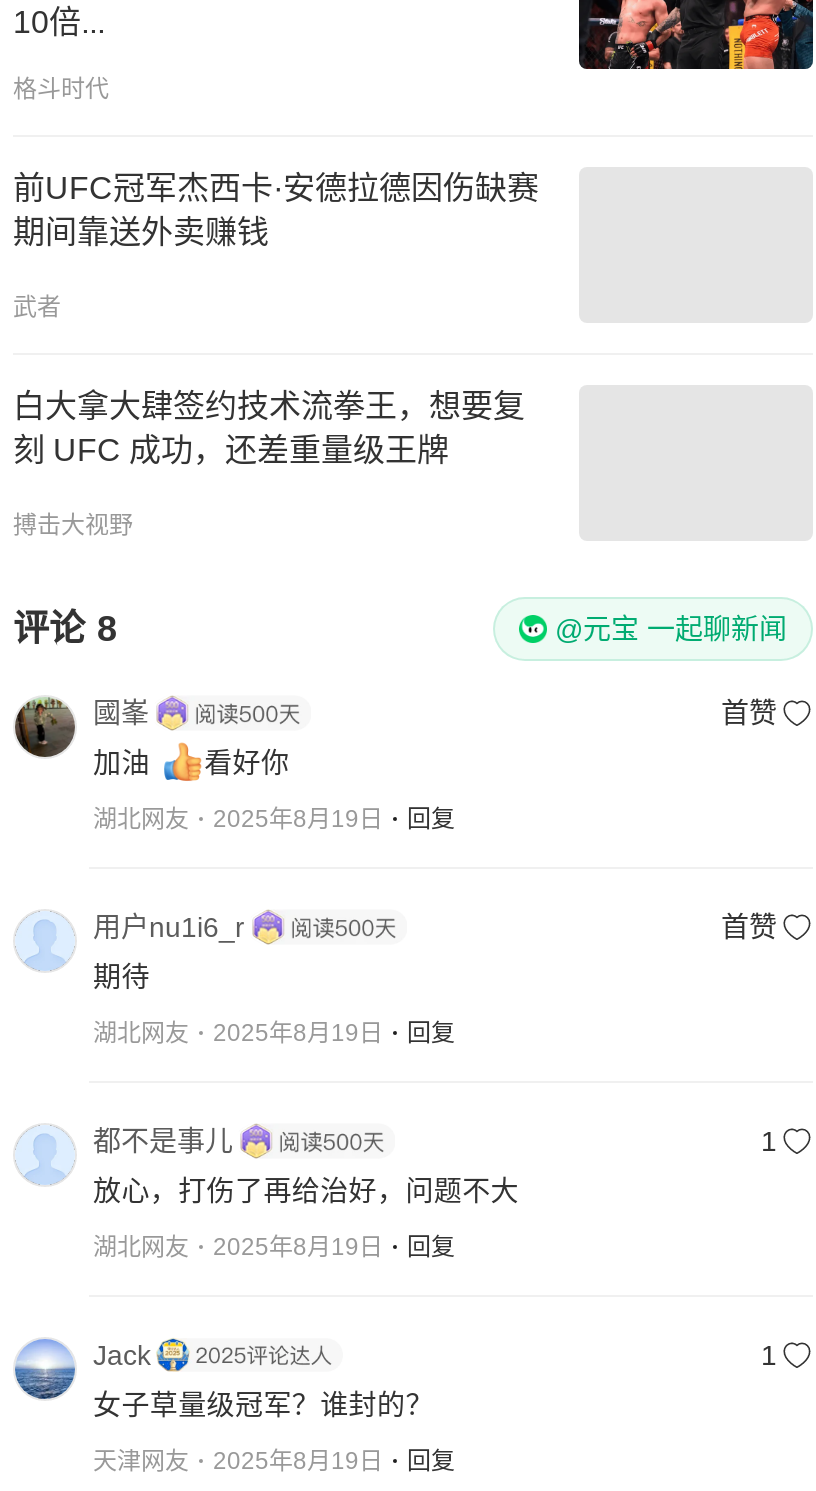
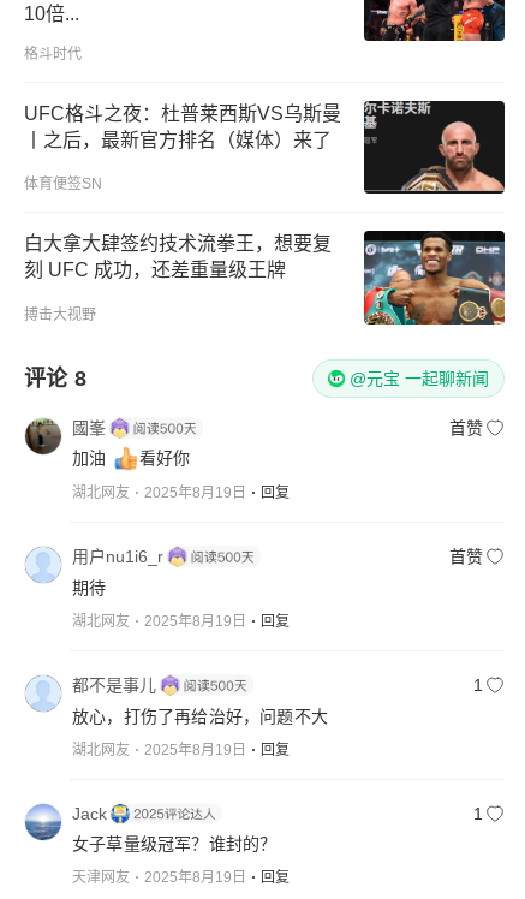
none -> [363,100,506,195] [image]
none -> [363,230,506,326] [image]
[13,172,539,250] 前UFC冠军杰西卡·安德拉德因伤缺赛 | 期间靠送外卖赚钱 -> [24,103,341,150] UFC格斗之夜：杜普莱西斯VS乌斯曼 | 丨之后，最新官方排名（媒体）来了
[13,293,61,321] 武者 -> [24,176,102,193] 体育便签SN

